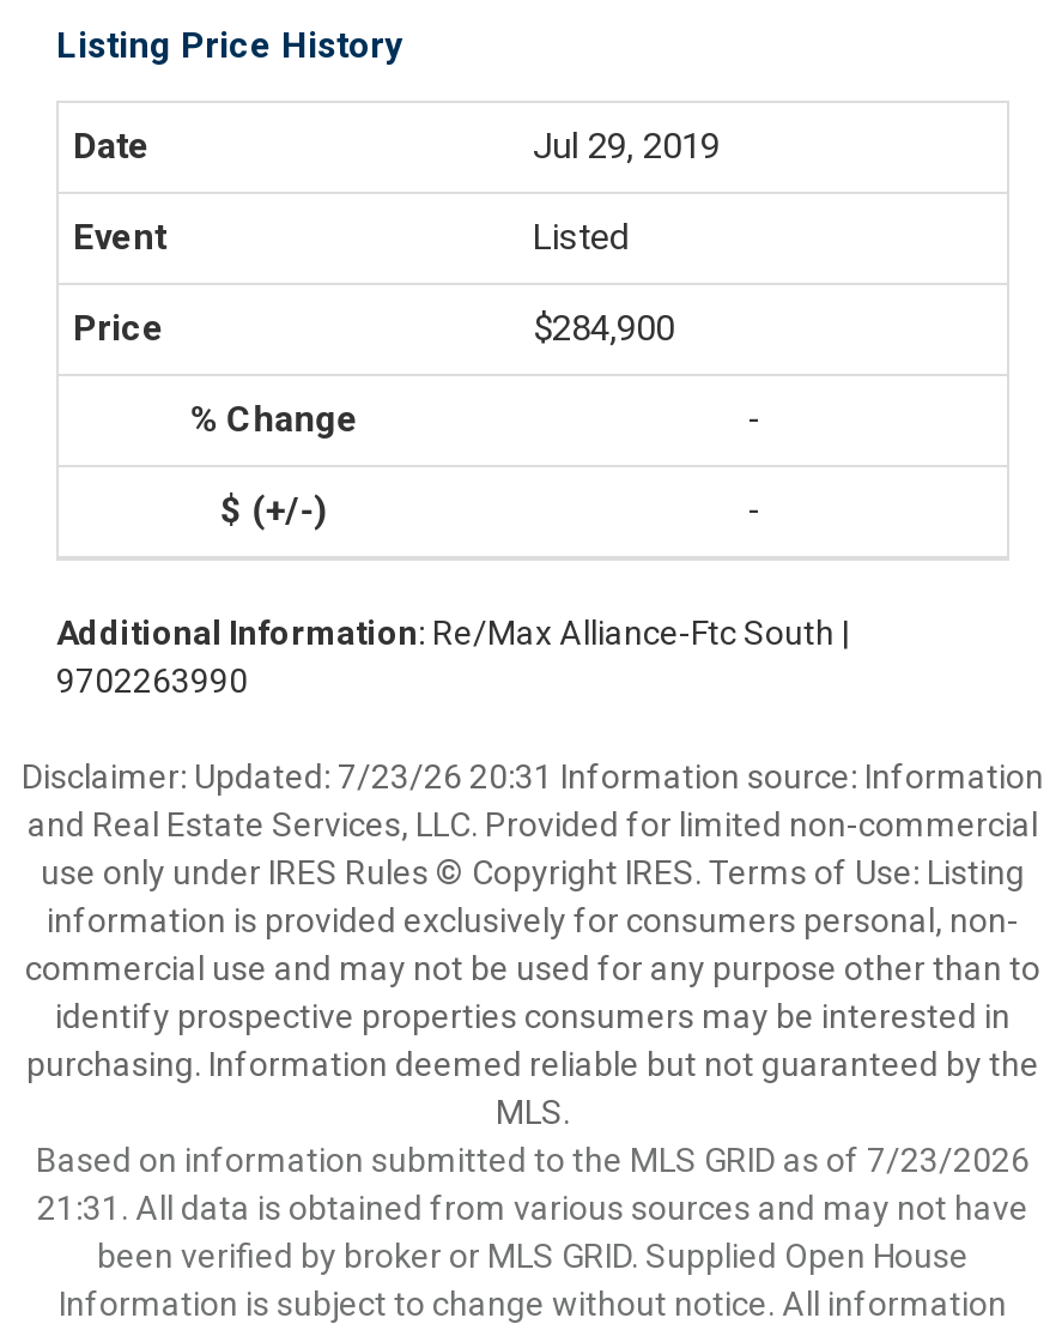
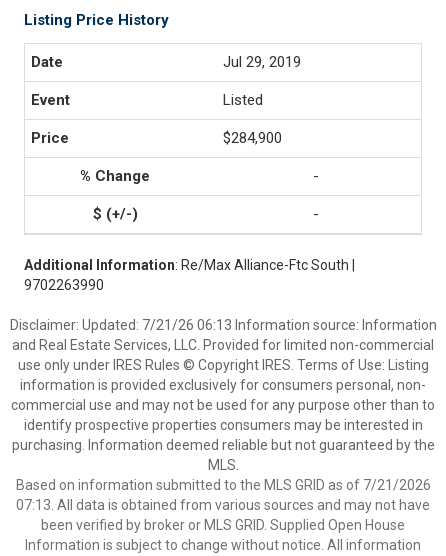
[22,757,1044,796] Disclaimer: Updated: 7/23/26 20:31 Information source: Information -> [9,317,436,333] Disclaimer: Updated: 7/21/26 06:13 Information source: Information
[36,1141,1030,1179] Based on information submitted to the MLS GRID as of 7/23/2026 -> [15,477,430,493] Based on information submitted to the MLS GRID as of 7/21/2026
[37,1189,1028,1227] 21:31. All data is obtained from various sources and may not have -> [16,497,430,513] 07:13. All data is obtained from various sources and may not have

